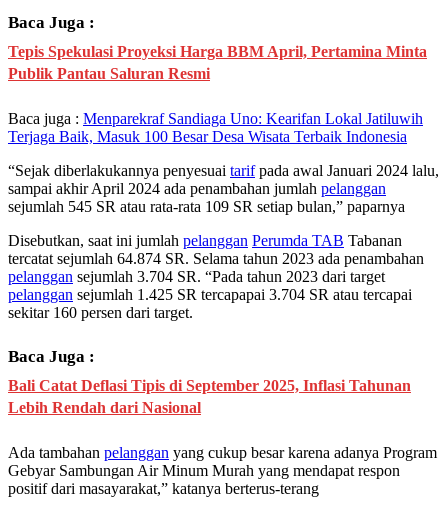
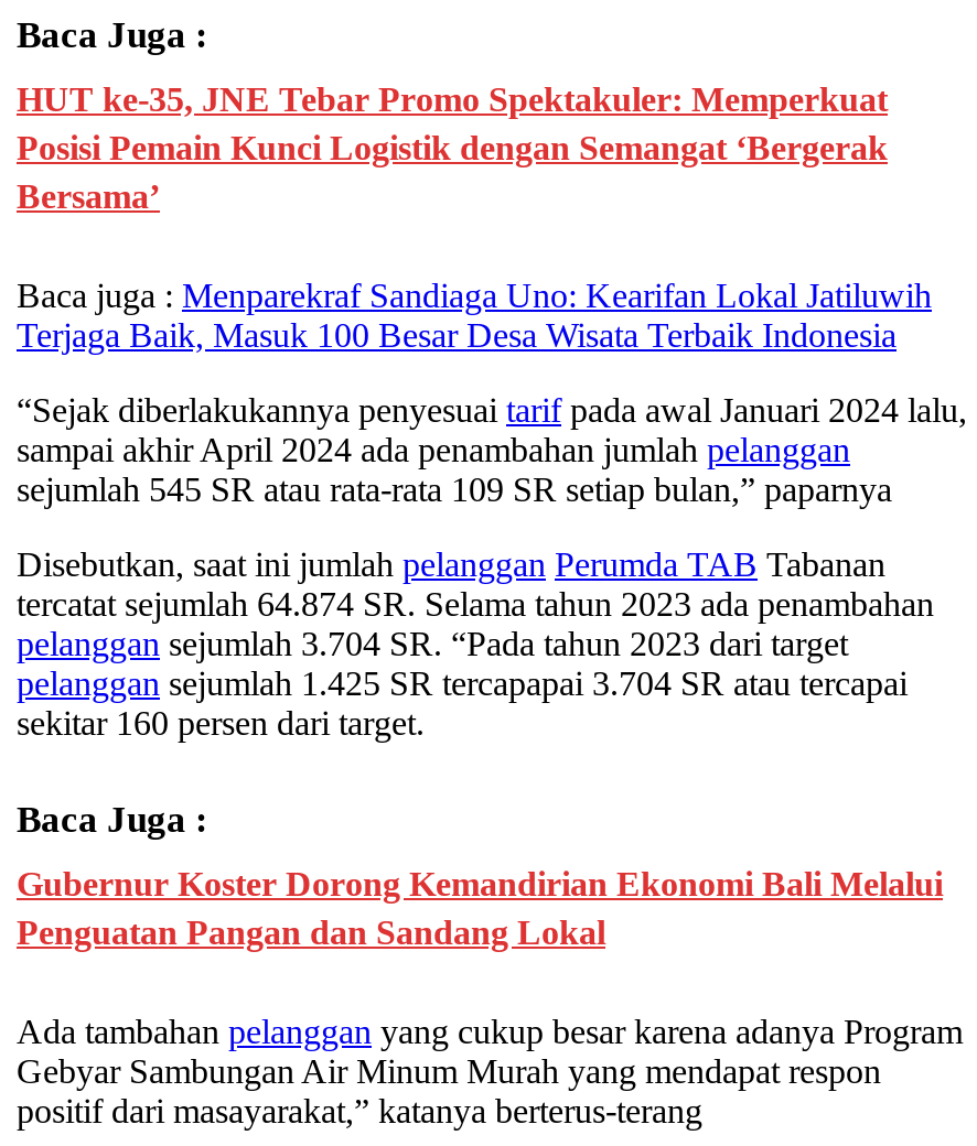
[8,43,427,82] Tepis Spekulasi Proyeksi Harga BBM April, Pertamina Minta | Publik Pantau Saluran Resmi -> [17,80,888,215] HUT ke-35, JNE Tebar Promo Spektakuler: Memperkuat | Posisi Pemain Kunci Logistik dengan Semangat ‘Bergerak | Bersama’
[8,377,411,416] Bali Catat Deflasi Tipis di September 2025, Inflasi Tahunan | Lebih Rendah dari Nasional -> [17,865,943,951] Gubernur Koster Dorong Kemandirian Ekonomi Bali Melalui | Penguatan Pangan dan Sandang Lokal

